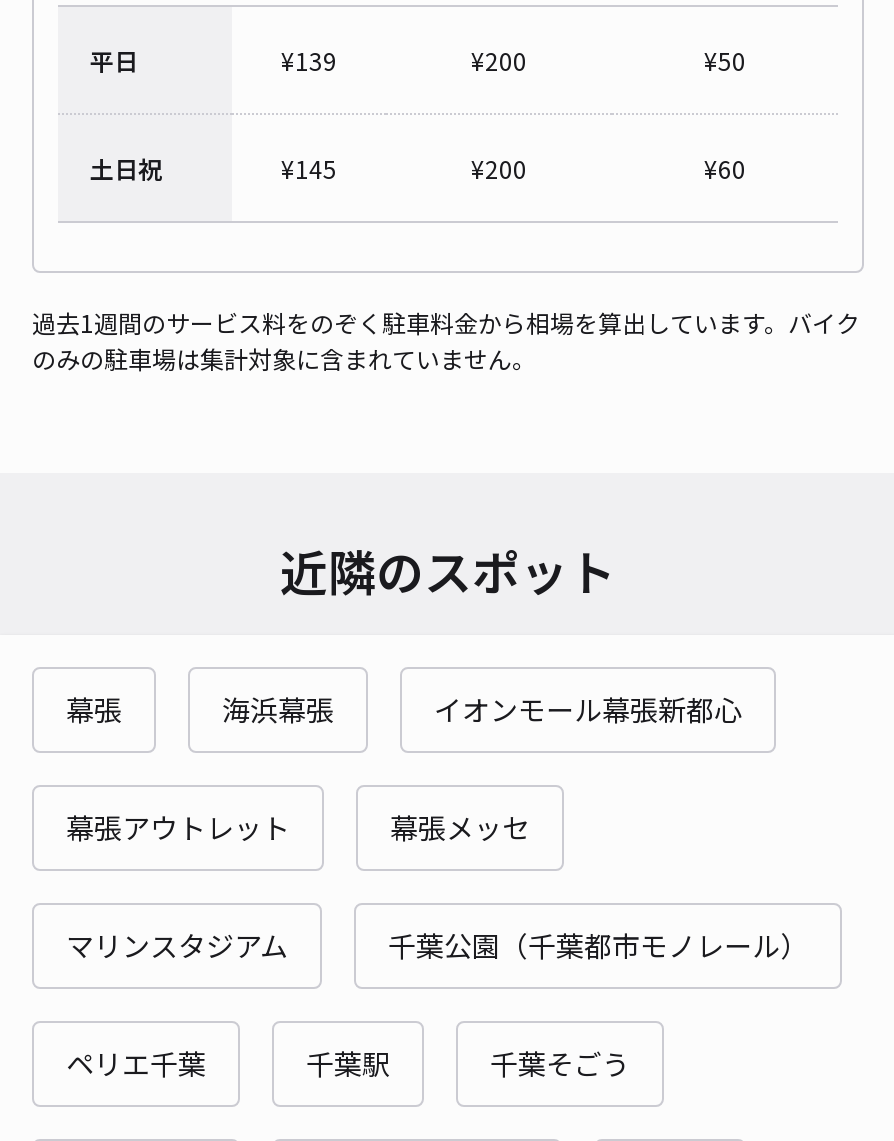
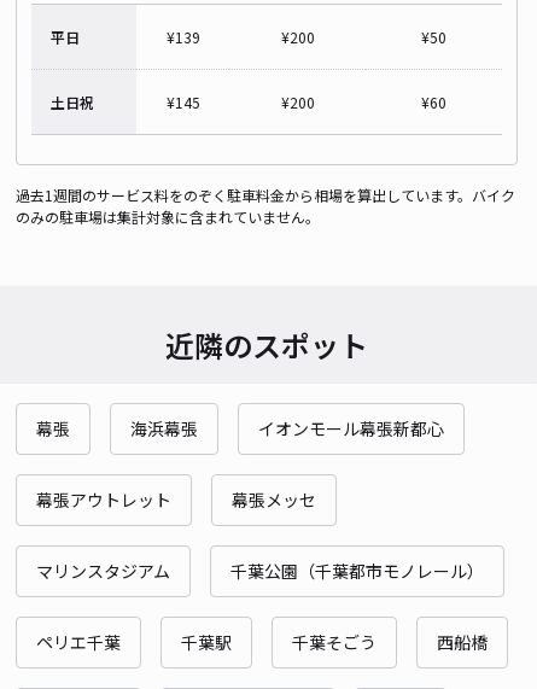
none -> [437,630,488,654] 西船橋

